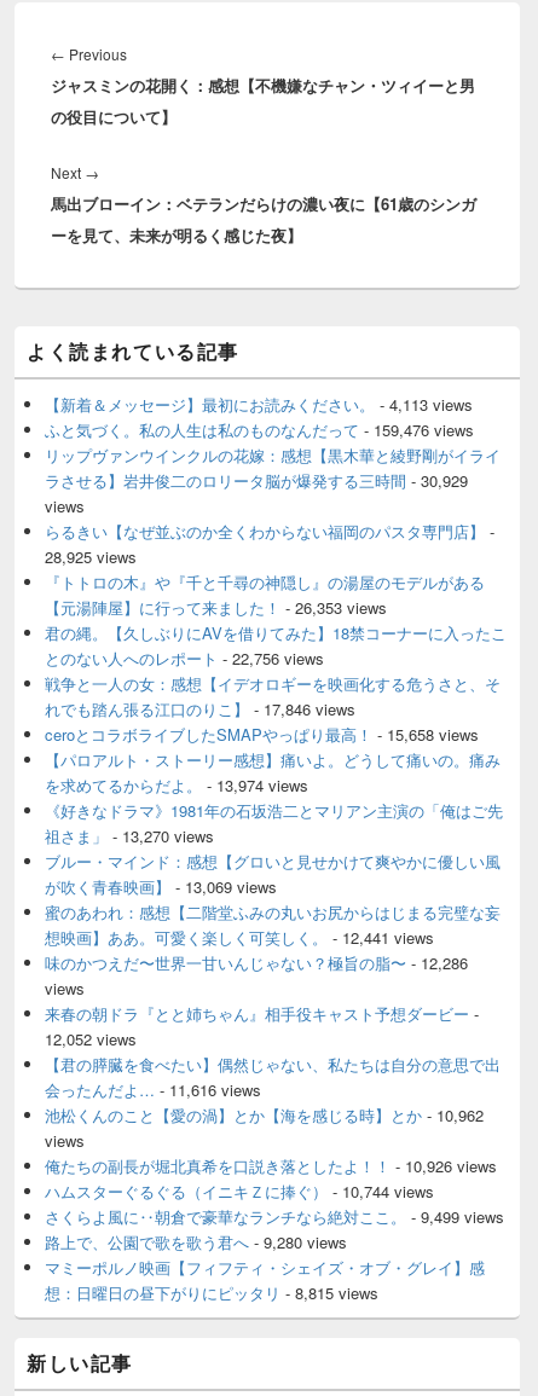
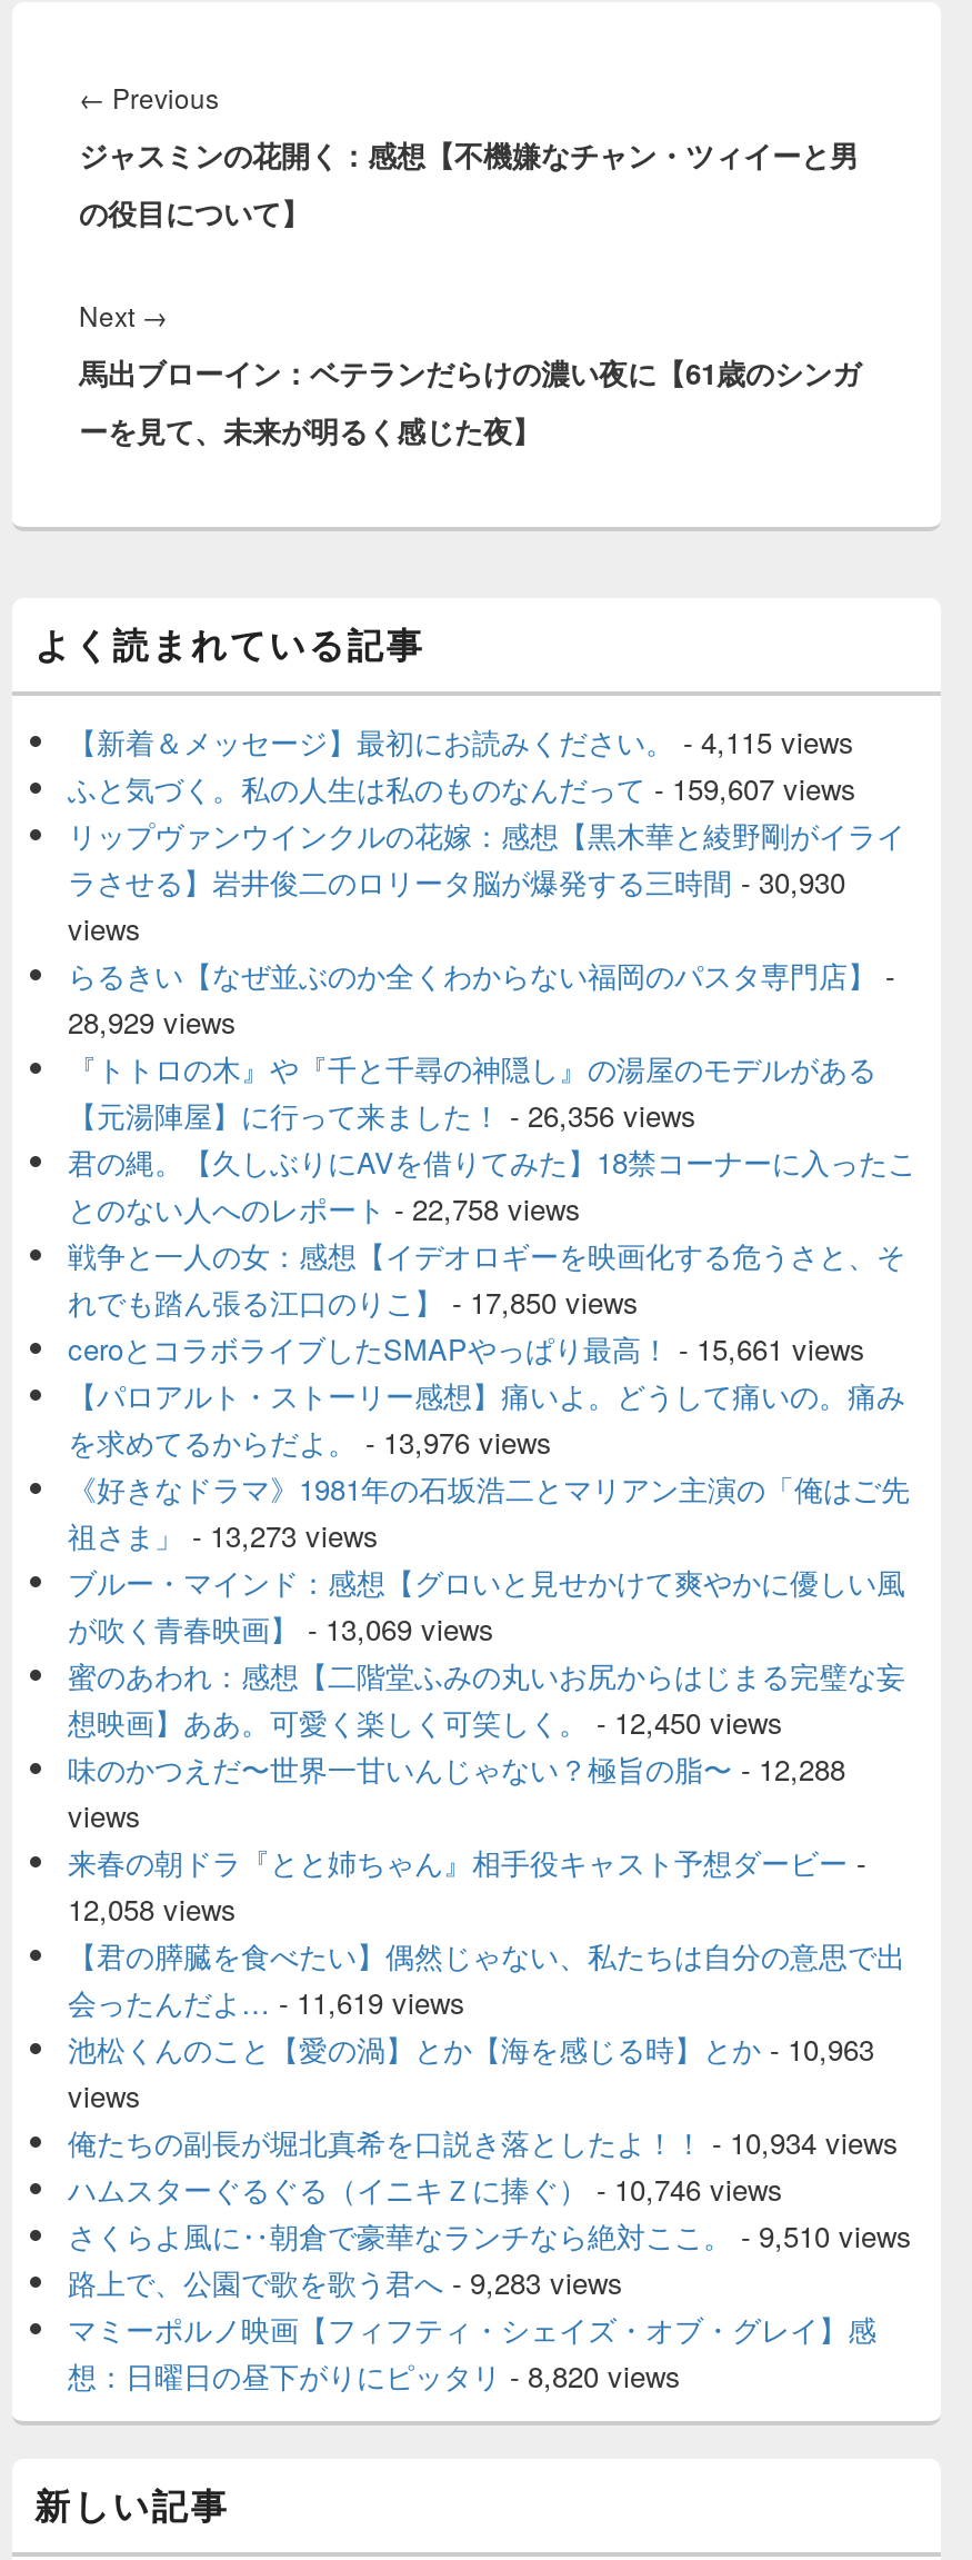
[45,392,473,415] 【新着＆メッセージ】最初にお読みください。- 4,113 views -> [68,720,854,762] 【新着＆メッセージ】最初にお読みください。- 4,115 views
[45,418,474,441] ふと気づく。私の人生は私のものなんだって- 159,476 views -> [68,766,856,809] ふと気づく。私の人生は私のものなんだって- 159,607 views
[45,469,468,492] ラさせる】岩井俊二のロリータ脳が爆発する三時間- 30,929 -> [68,860,845,902] ラさせる】岩井俊二のロリータ脳が爆発する三時間- 30,930
[45,545,137,568] 28,925 views -> [68,1000,237,1042] 28,929 views
[45,596,387,618] 【元湯陣屋】に行って来ました！- 26,353 views -> [68,1093,697,1135] 【元湯陣屋】に行って来ました！- 26,356 views
[45,646,324,669] とのない人へのレポート- 22,756 views -> [68,1187,581,1229] とのない人へのレポート- 22,758 views
[45,697,355,720] れでも踏ん張る江口のりこ】- 17,846 views -> [68,1280,639,1322] れでも踏ん張る江口のりこ】- 17,850 views
[45,722,479,745] ceroとコラボライブしたSMAPやっぱり最高！- 15,658 views -> [68,1327,865,1369] ceroとコラボライブしたSMAPやっぱり最高！- 15,661 views
[45,773,308,796] を求めてるからだよ。- 13,974 views -> [68,1420,552,1462] を求めてるからだよ。- 13,976 views
[45,824,214,847] 祖さま」- 13,270 views -> [68,1513,379,1556] 祖さま」- 13,273 views
[45,925,434,948] 想映画】ああ。可愛く楽しく可笑しく。- 12,441 views -> [68,1700,783,1742] 想映画】ああ。可愛く楽しく可笑しく。- 12,450 views
[45,951,468,974] 味のかつえだ〜世界一甘いんじゃない？極旨の脂〜- 12,286 -> [68,1747,845,1789] 味のかつえだ〜世界一甘いんじゃない？極旨の脂〜- 12,288
[45,1027,137,1050] 12,052 views -> [68,1887,237,1929] 12,058 views
[45,1078,261,1101] 会ったんだよ… - 11,616 views -> [68,1980,465,2022] 会ったんだよ… - 11,619 views
[45,1103,484,1126] 池松くんのこと【愛の渦】とか【海を感じる時】とか- 10,962 -> [68,2027,874,2069] 池松くんのこと【愛の渦】とか【海を感じる時】とか- 10,963
[45,1154,497,1177] 俺たちの副長が堀北真希を口説き落としたよ！！- 10,926 views -> [68,2120,899,2162] 俺たちの副長が堀北真希を口説き落としたよ！！- 10,934 views
[45,1179,434,1202] ハムスターぐるぐる（イニキＺに捧ぐ）- 10,744 views -> [68,2167,783,2209] ハムスターぐるぐる（イニキＺに捧ぐ）- 10,746 views
[45,1205,504,1228] さくらよ風に‥朝倉で豪華なランチなら絶対ここ。- 9,499 views -> [68,2214,912,2256] さくらよ風に‥朝倉で豪華なランチなら絶対ここ。- 9,510 views
[45,1230,347,1253] 路上で、公園で歌を歌う君へ- 9,280 views -> [68,2260,623,2303] 路上で、公園で歌を歌う君へ- 9,283 views
[45,1281,378,1304] 想：日曜日の昼下がりにピッタリ- 8,815 views -> [68,2354,681,2396] 想：日曜日の昼下がりにピッタリ- 8,820 views

